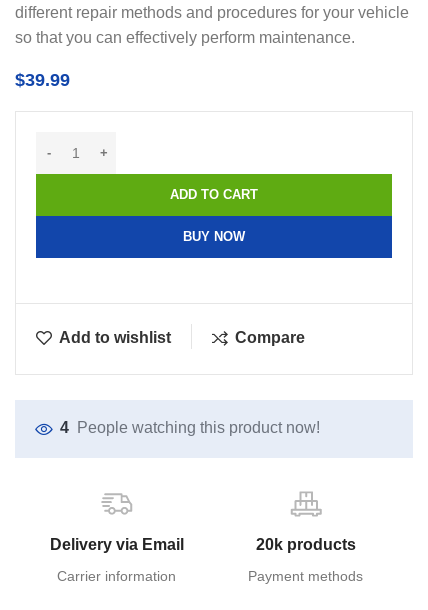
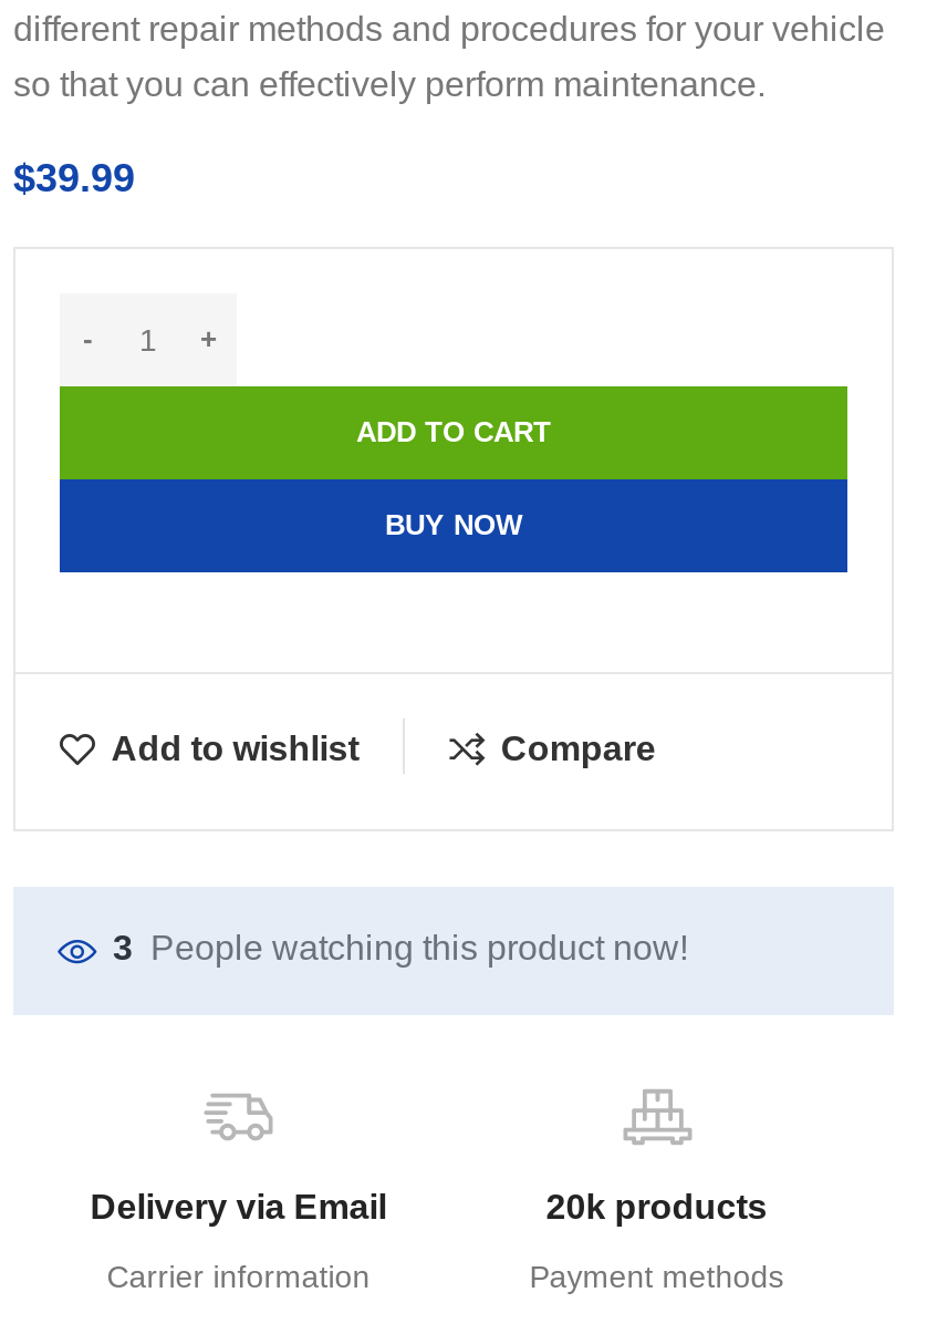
[60,419,320,436] 4 People watching this product now! -> [113,928,688,966] 3 People watching this product now!

